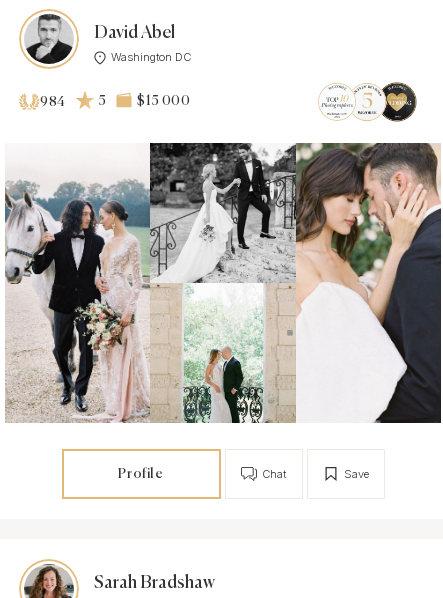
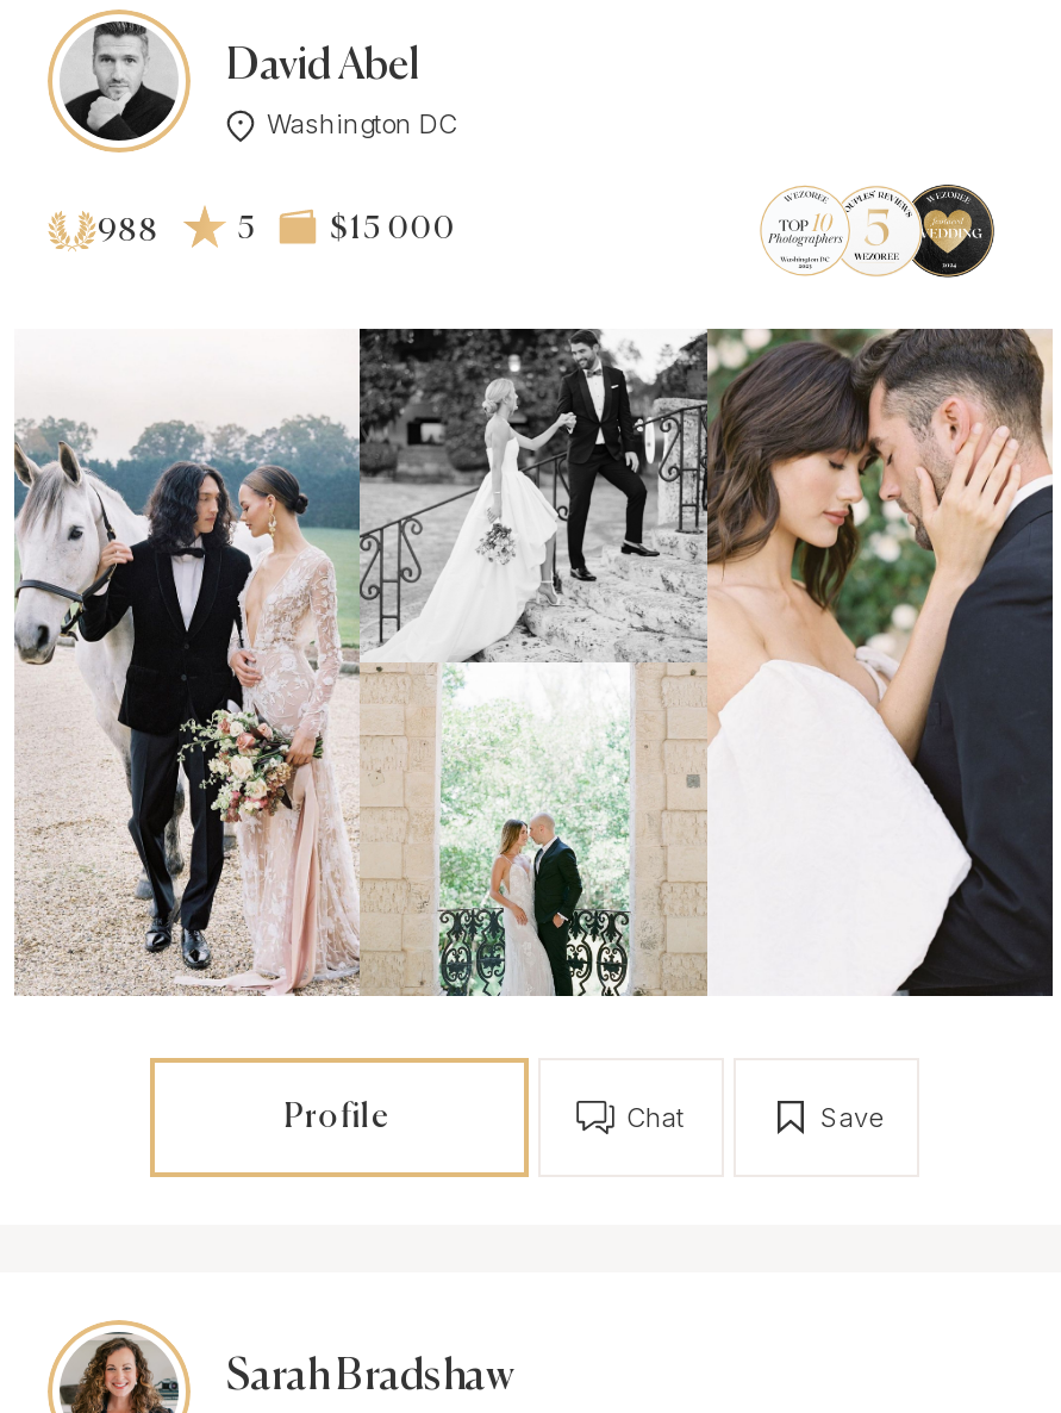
[40,96,66,109] 984 -> [98,218,159,249] 988

